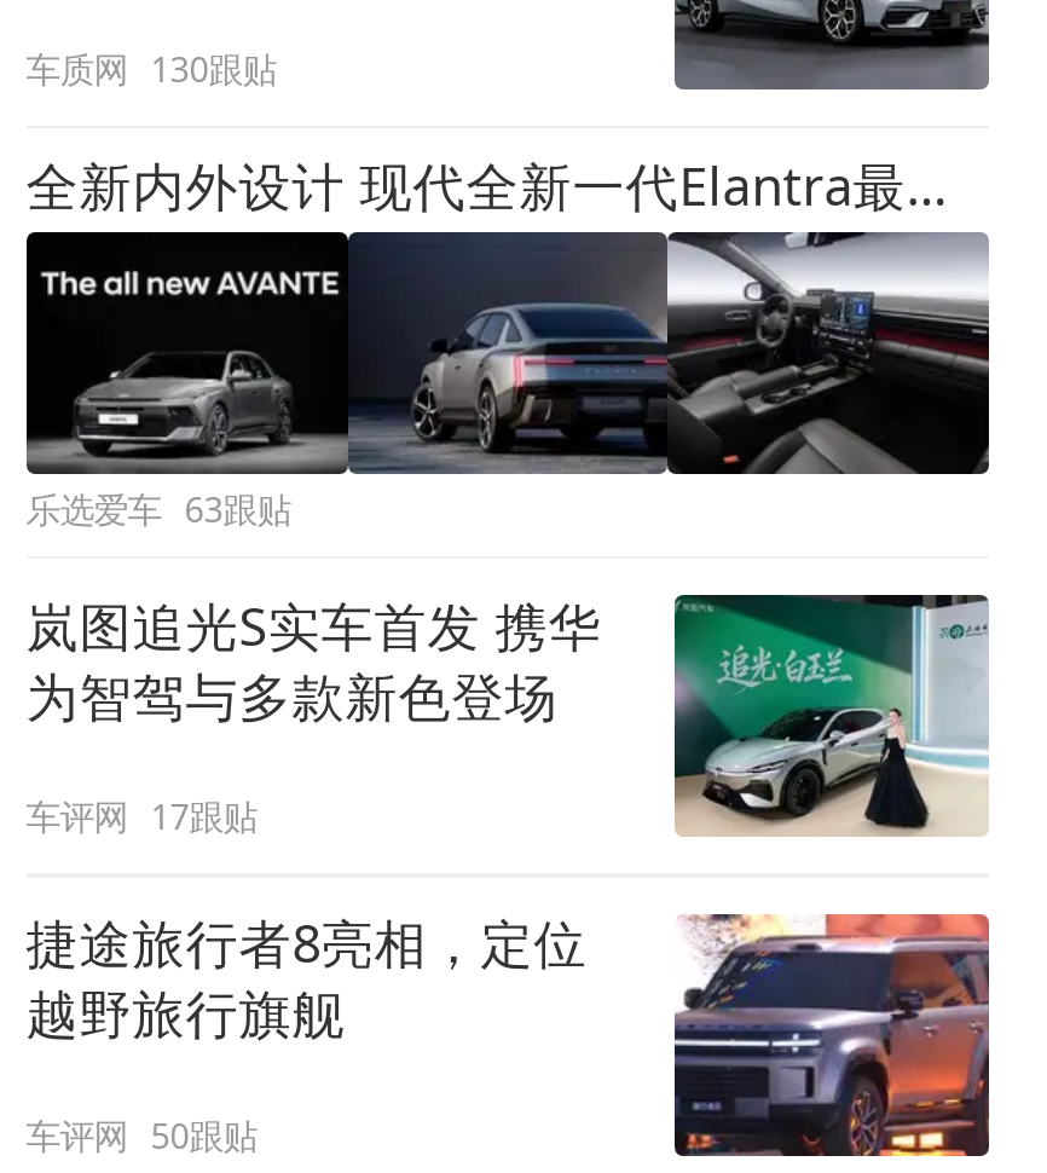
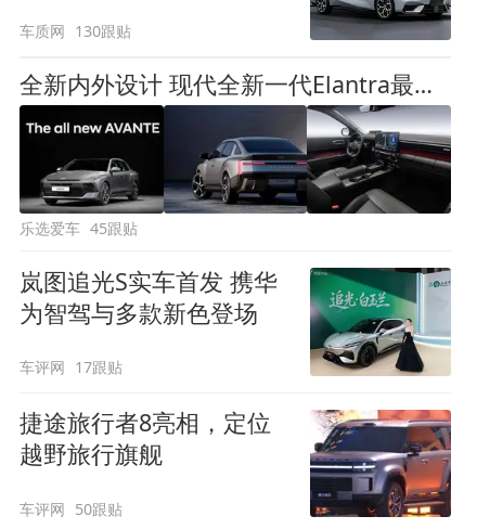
[26,485,291,531] 乐选爱车 63跟贴 -> [19,218,138,239] 乐选爱车 45跟贴

